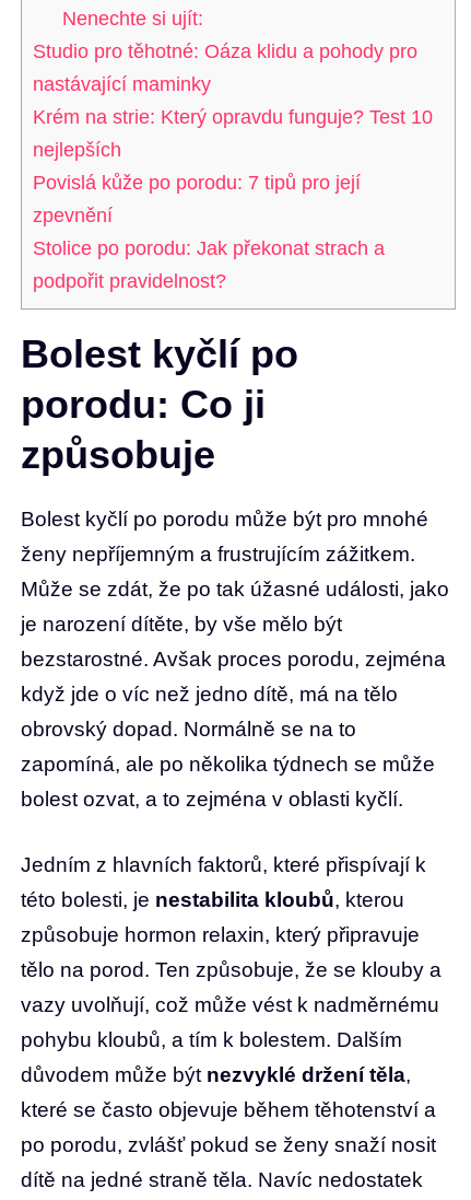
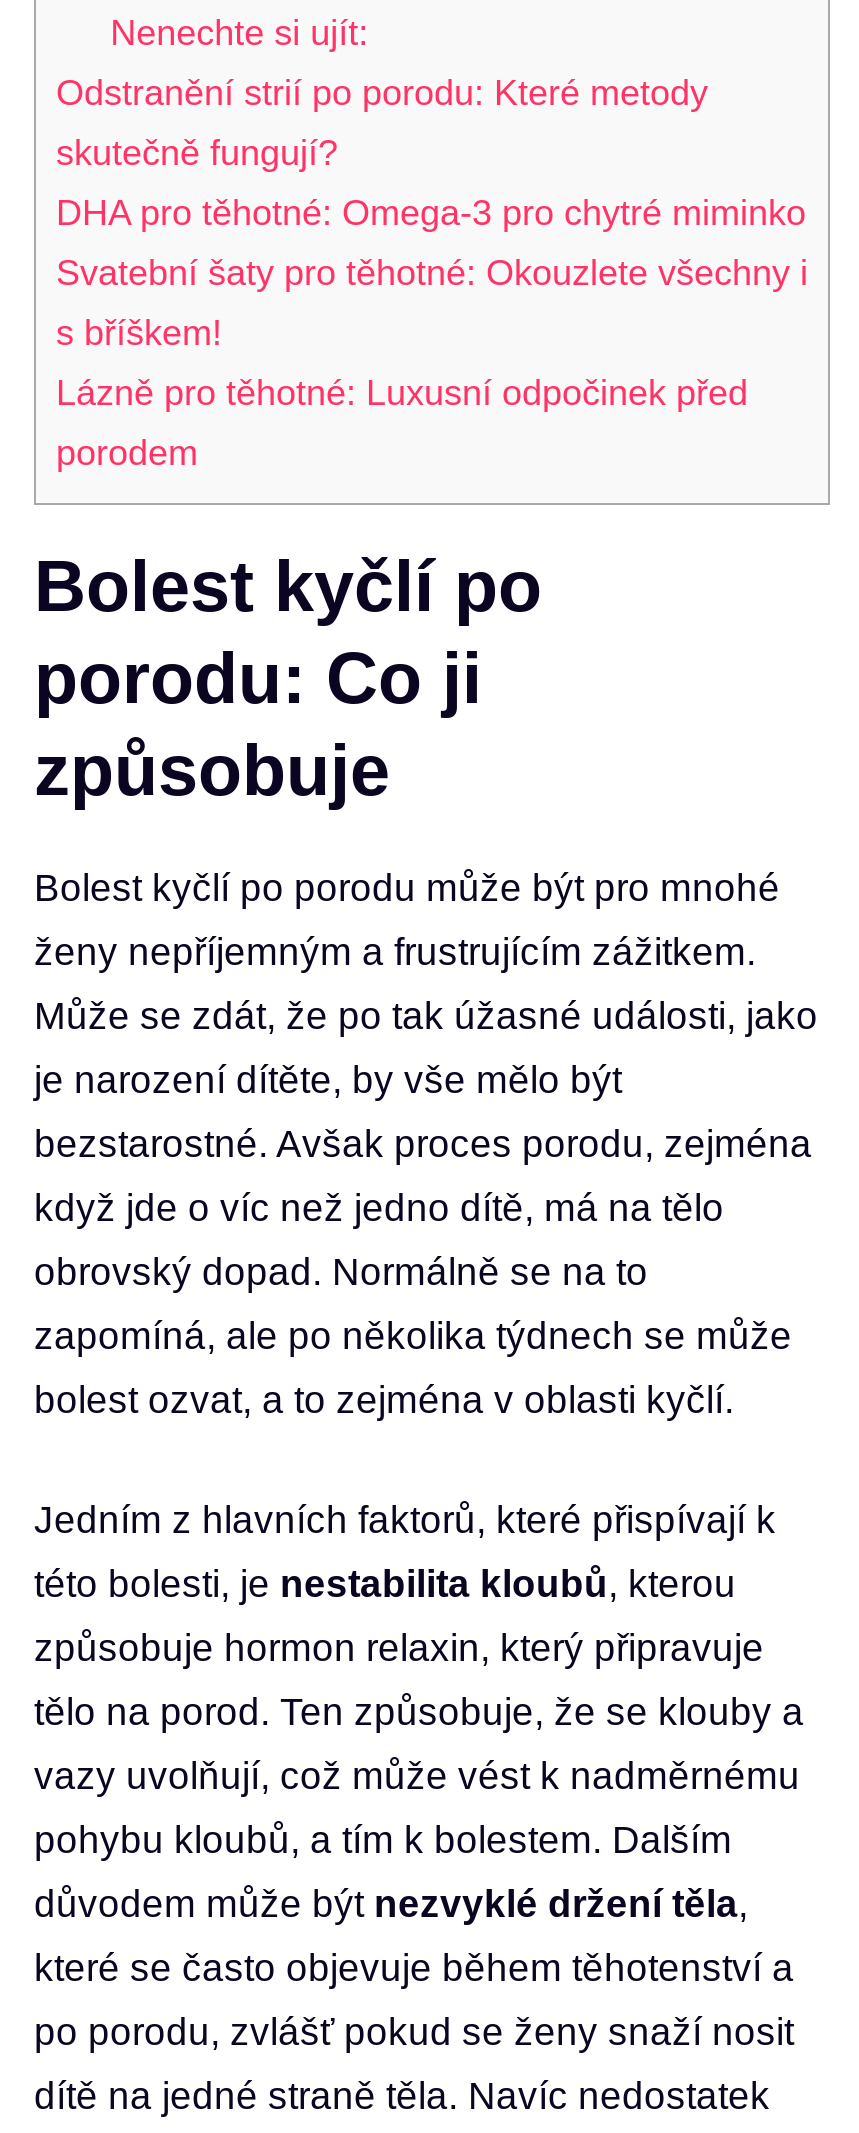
[33,40,433,292] Studio pro těhotné: Oáza klidu a pohody pro | nastávající maminky | Krém na strie: Který opravdu funguje? Test 10 | nejlepších | Povislá kůže po porodu: 7 tipů pro její | zpevnění | Stolice po porodu: Jak překonat strach a | podpořit pravidelnost? -> [56,72,808,472] Odstranění strií po porodu: Které metody | skutečně fungují? | DHA pro těhotné: Omega-3 pro chytré miminko | Svatební šaty pro těhotné: Okouzlete všechny i | s bříškem! | Lázně pro těhotné: Luxusní odpočinek před | porodem

